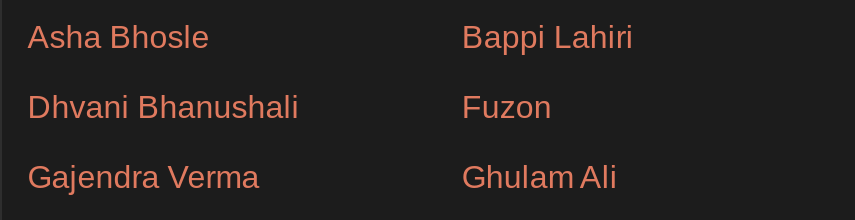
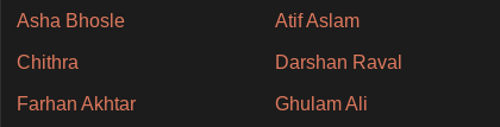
[462,20,634,54] Bappi Lahiri -> [275,11,359,31] Atif Aslam
[28,90,552,124] Dhvani Bhanushali | Fuzon -> [16,52,402,73] Chithra | Darshan Raval
[28,160,260,194] Gajendra Verma -> [16,94,135,114] Farhan Akhtar

